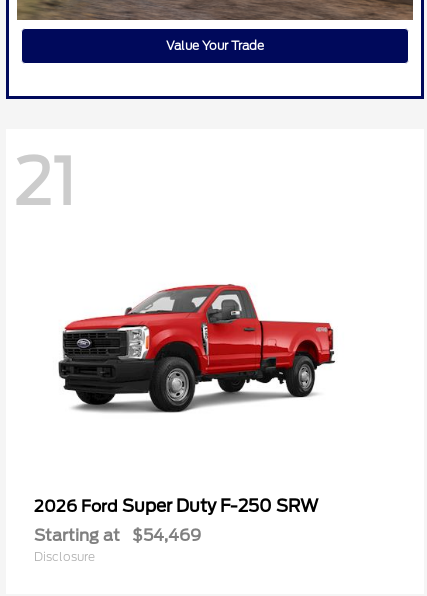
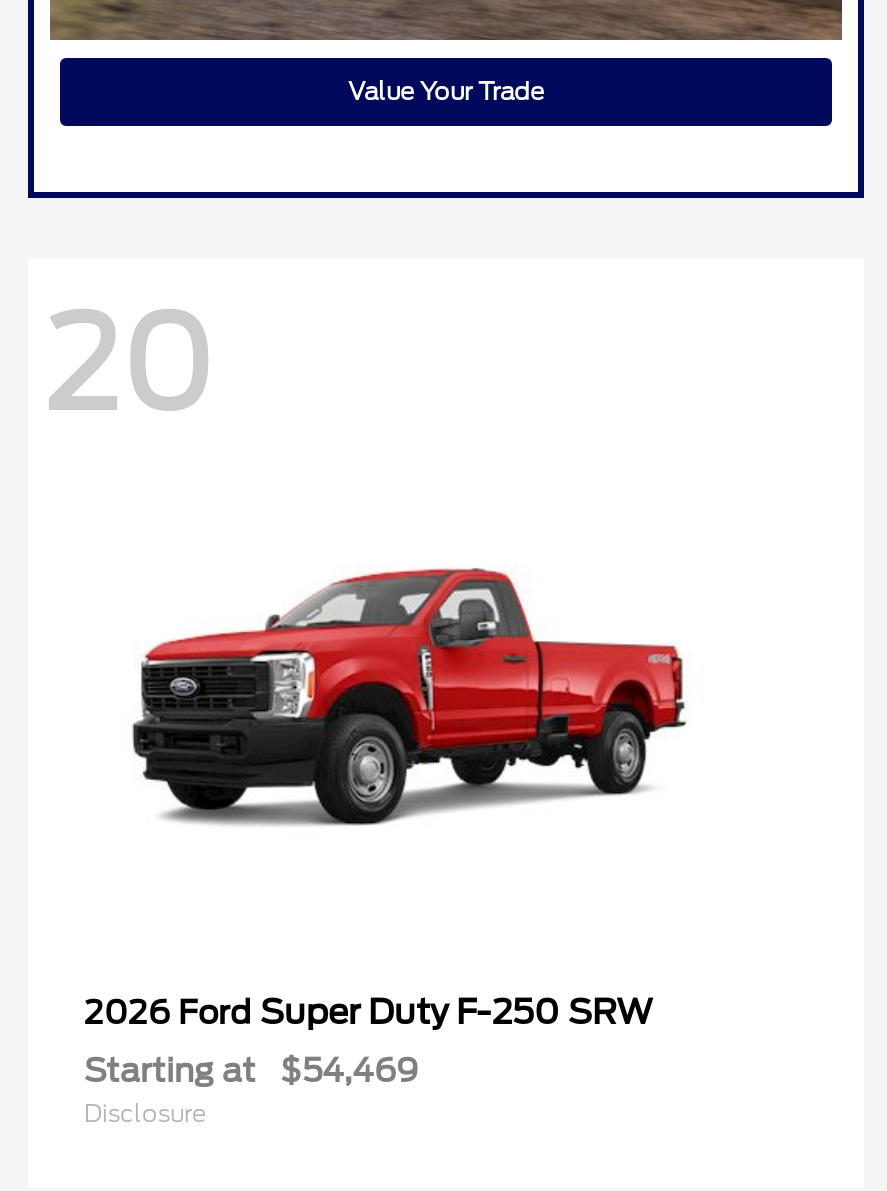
[14,144,76,220] 21 -> [44,288,214,440] 20

